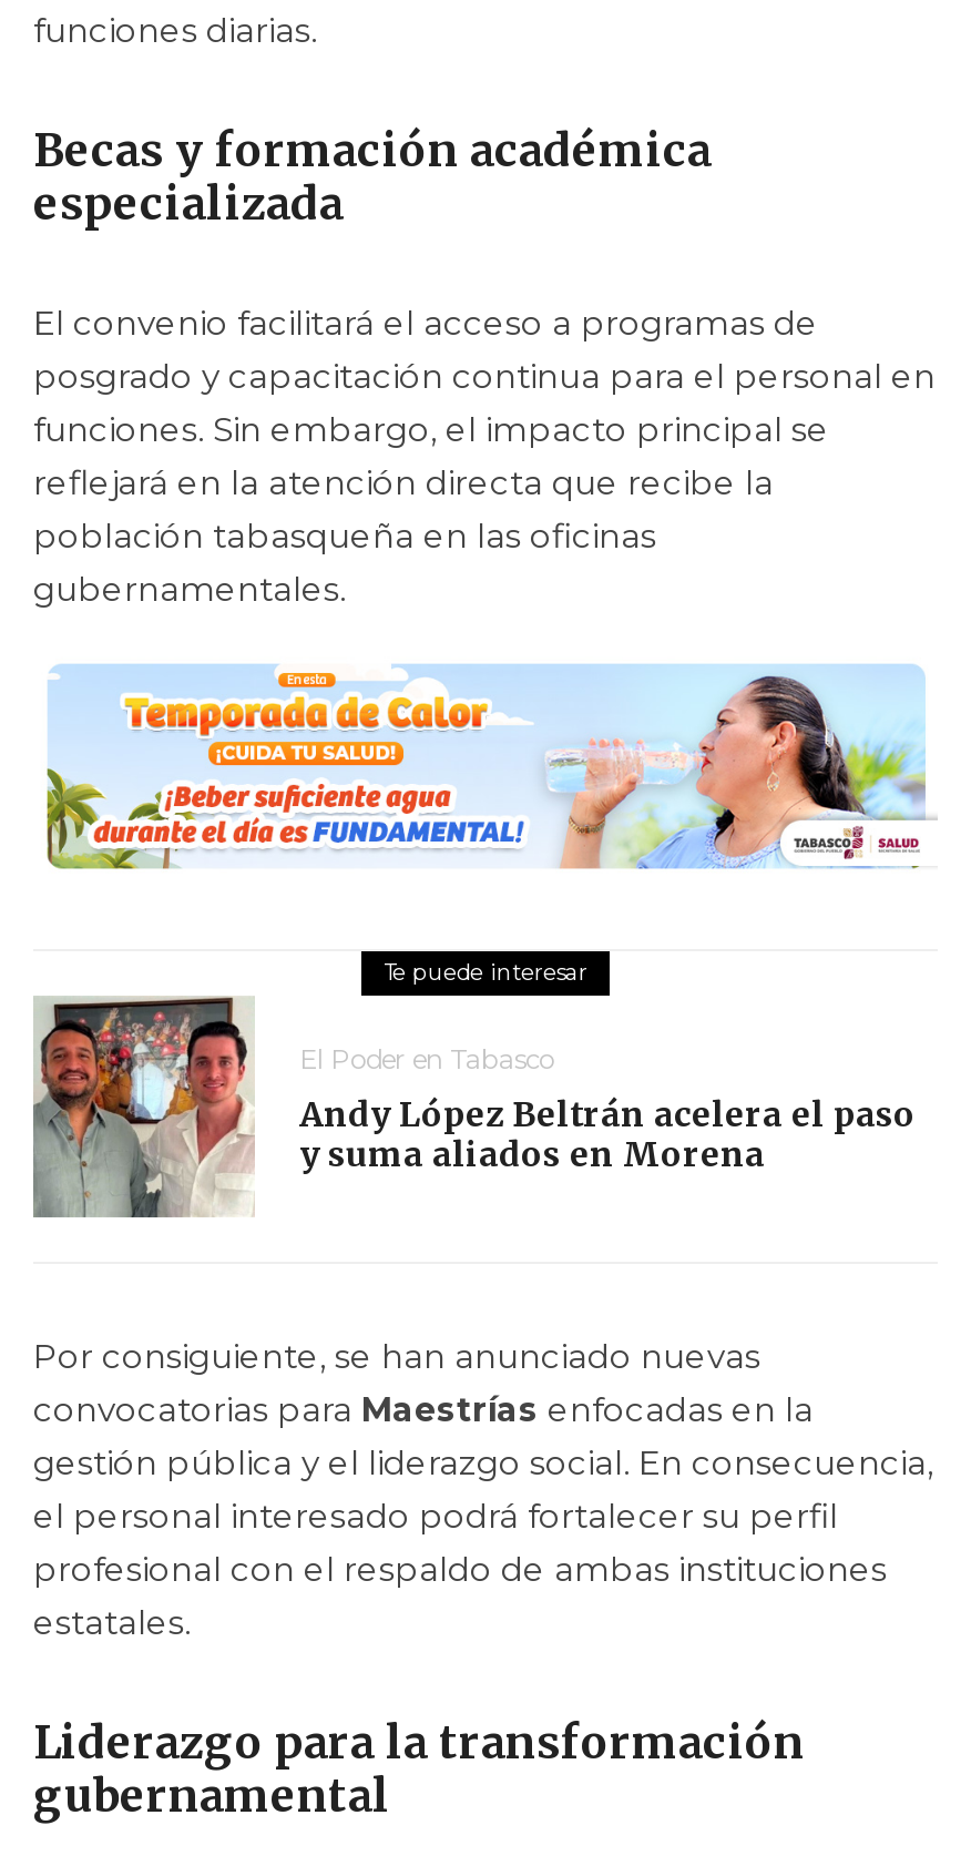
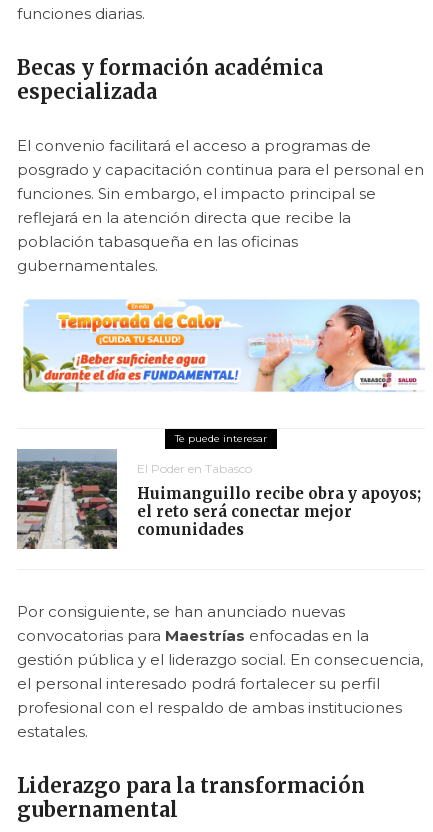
[33,996,916,1217] [image] | Andy López Beltrán acelera el paso | y suma aliados en Morena -> [17,449,421,550] [image] | Huimanguillo recibe obra y apoyos; | el reto será conectar mejor | comunidades

